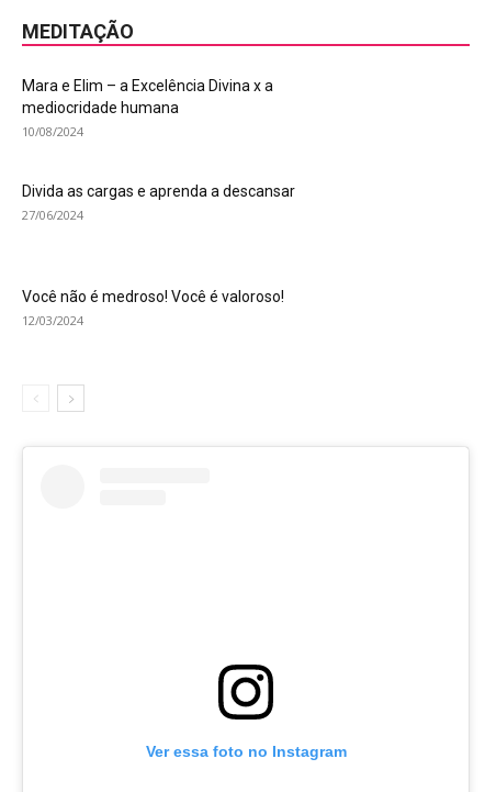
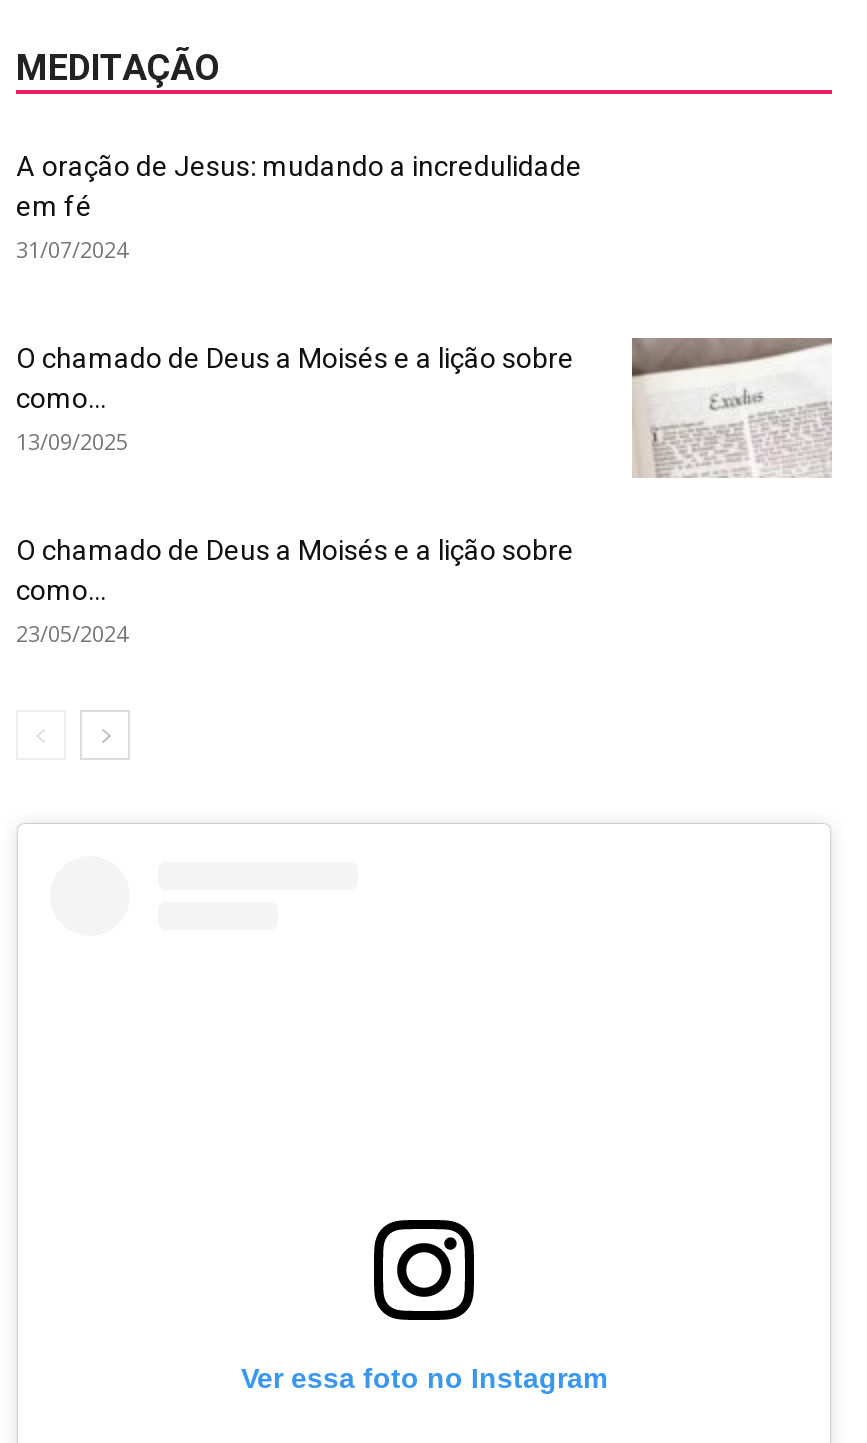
none -> [630,336,834,480] [image]
[22,77,273,140] Mara e Elim – a Excelência Divina x a | mediocridade humana | 10/08/2024 -> [16,150,582,264] A oração de Jesus: mudando a incredulidade | em fé | 31/07/2024
[22,183,295,223] Divida as cargas e aprenda a descansar | 27/06/2024 -> [16,342,574,456] O chamado de Deus a Moisés e a lição sobre | como... | 13/09/2025
[22,288,284,329] Você não é medroso! Você é valoroso! | 12/03/2024 -> [16,534,574,648] O chamado de Deus a Moisés e a lição sobre | como... | 23/05/2024

